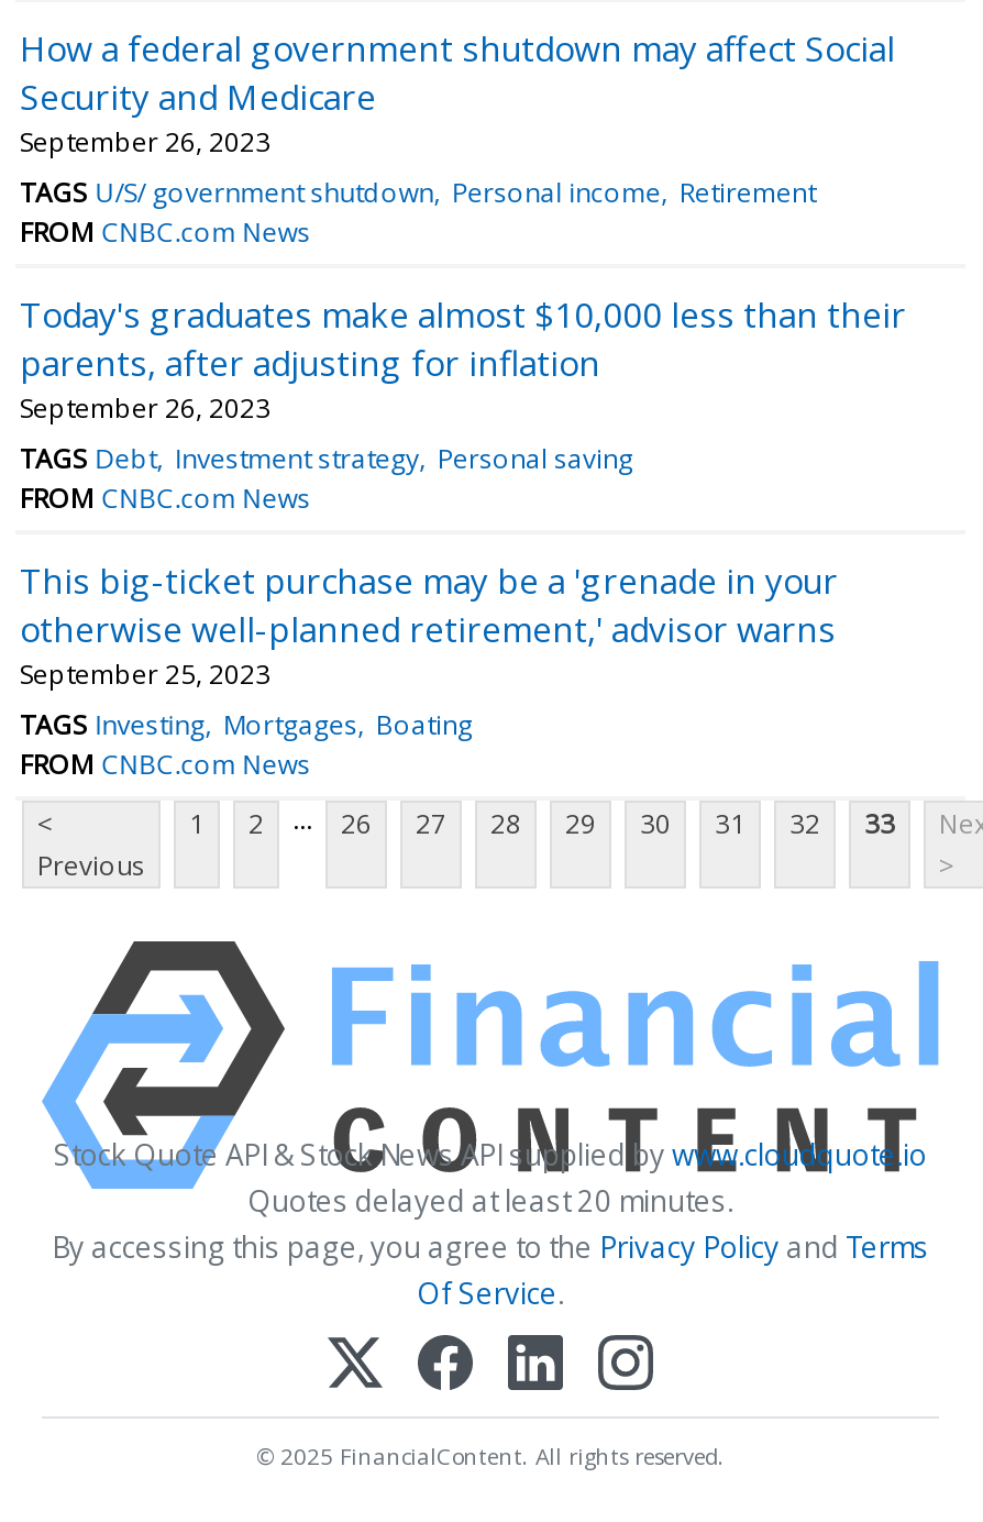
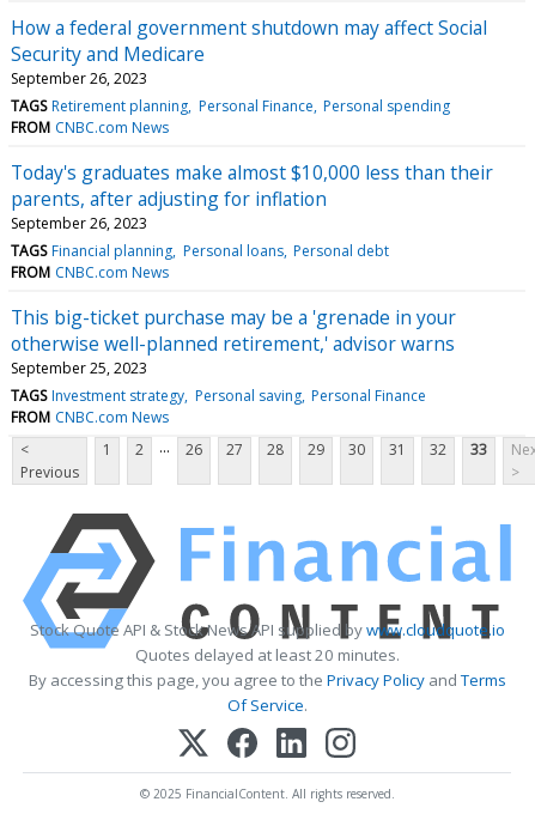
[20,174,816,211] TAGS U/S/ government shutdown Personal income Retirement -> [11,96,450,116] TAGS Retirement planning Personal Finance Personal spending
[20,440,633,477] TAGS Debt Investment strategy Personal saving -> [11,240,389,261] TAGS Financial planning Personal loans Personal debt
[20,706,473,743] TAGS Investing Mortgages Boating -> [11,385,426,406] TAGS Investment strategy Personal saving Personal Finance

